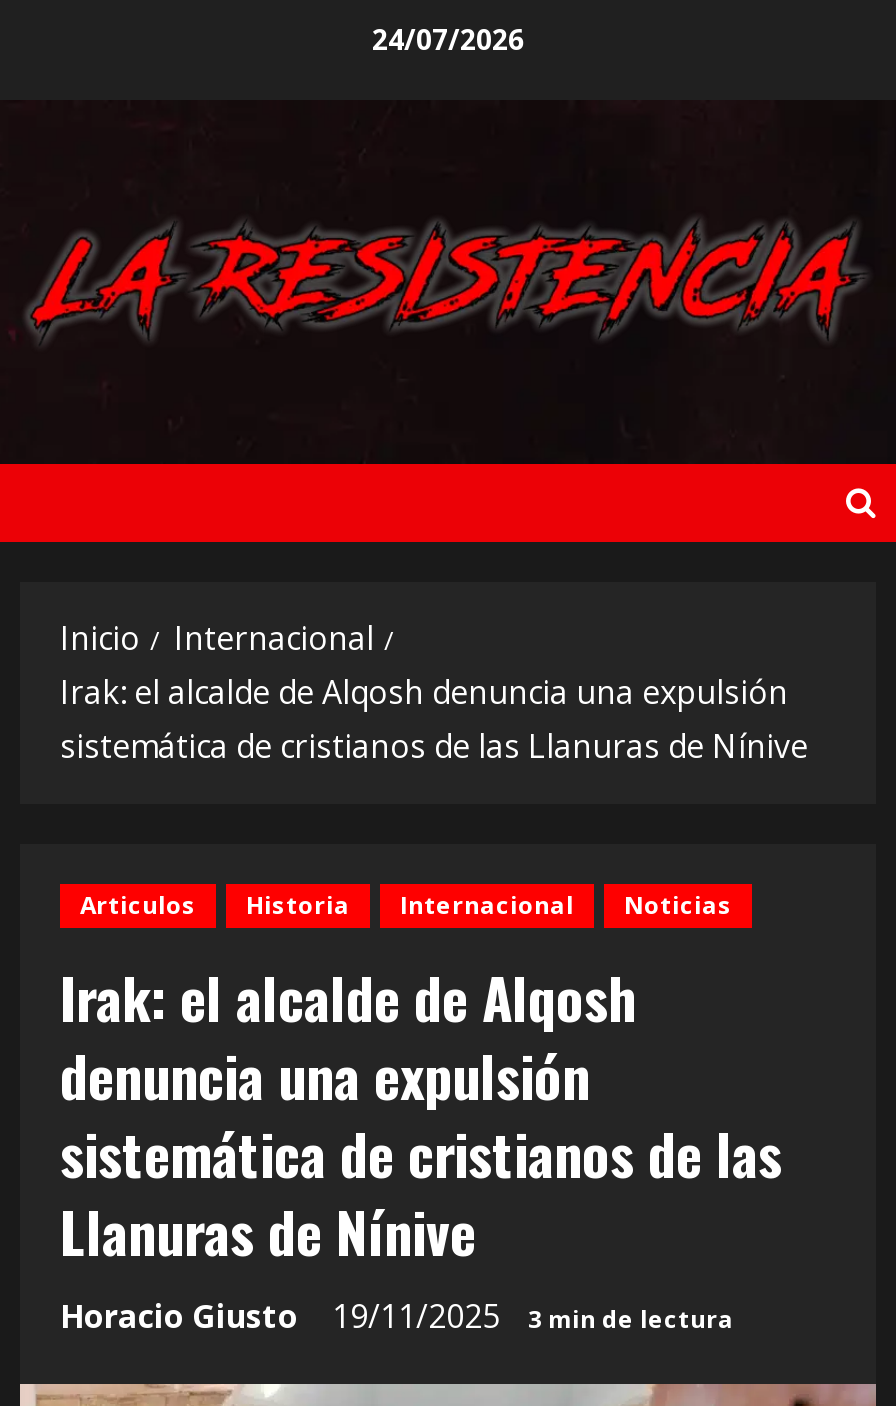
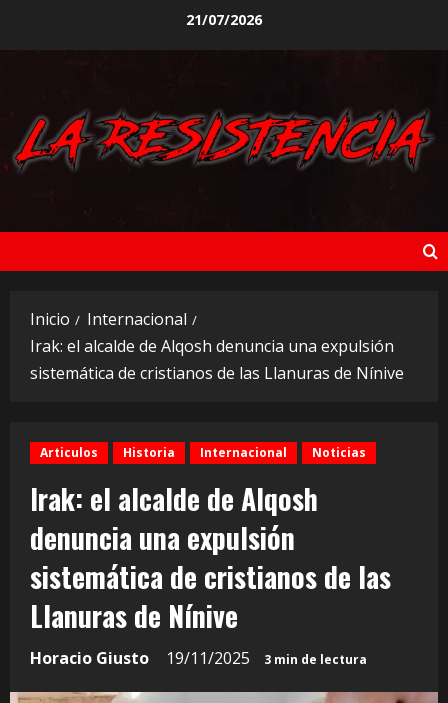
[372,20,524,58] 24/07/2026 -> [186,10,262,29] 21/07/2026

